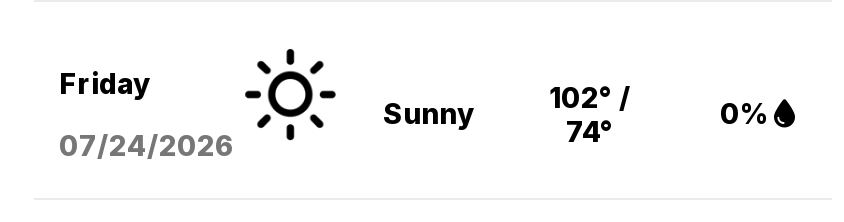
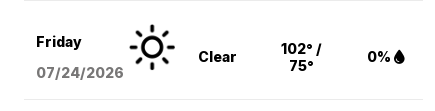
[383,96,475,130] Sunny -> [198,48,237,65] Clear
[566,114,614,148] 74° -> [289,57,314,74] 75°

